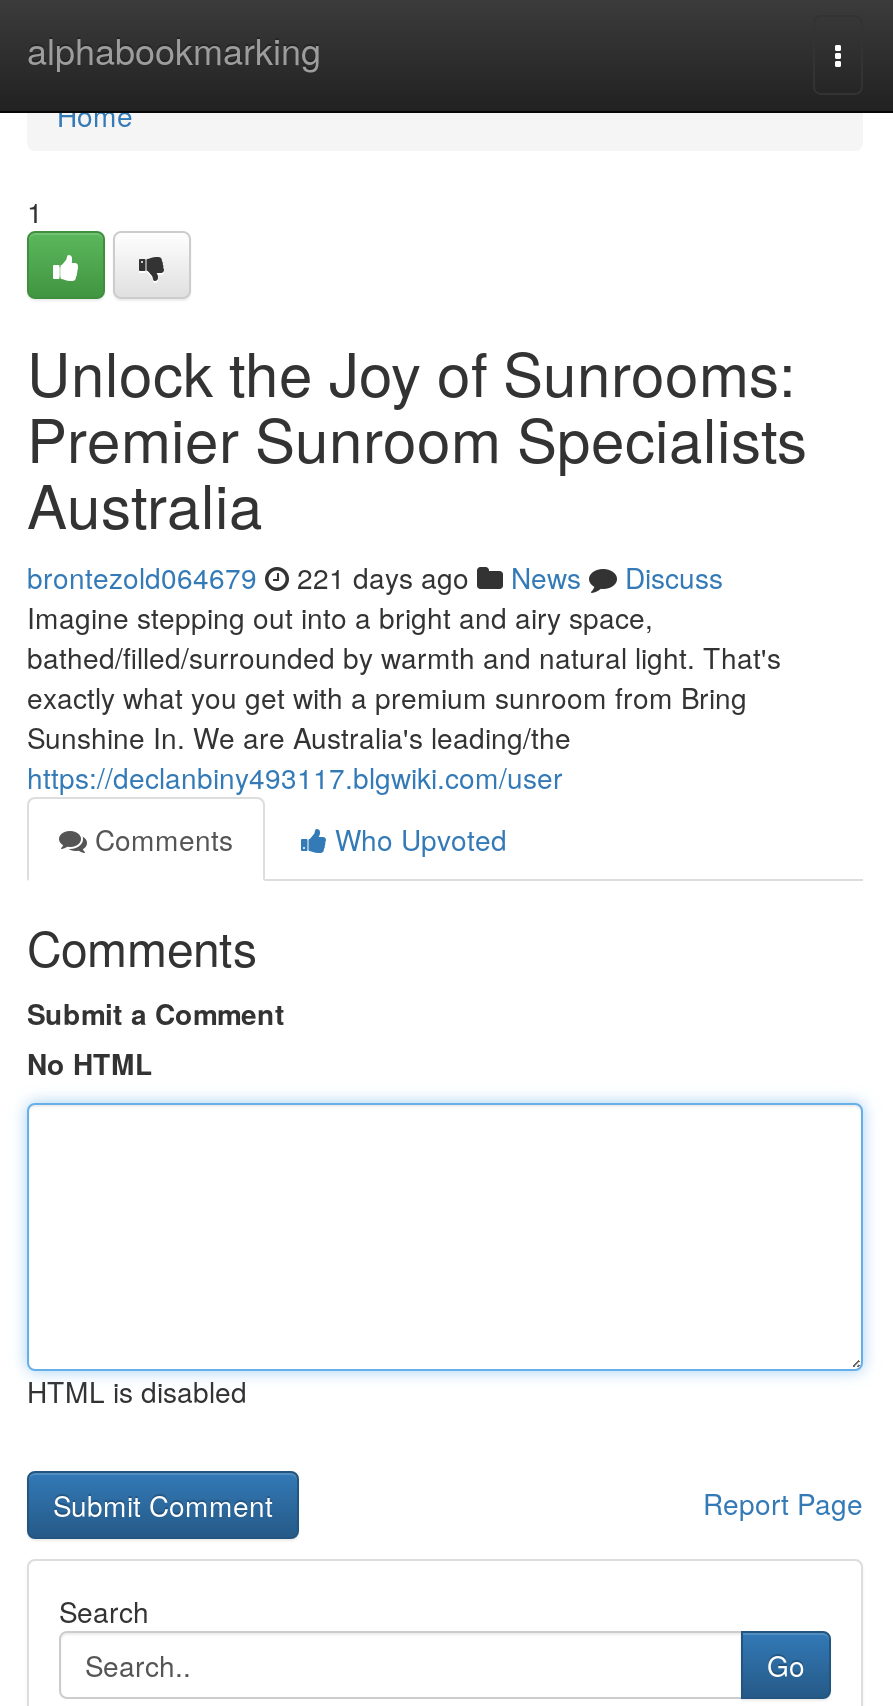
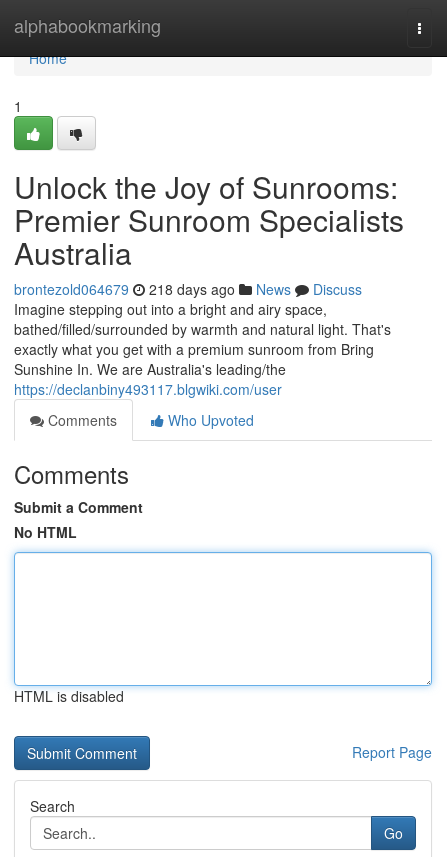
[27,557,723,597] brontezold064679 221 days ago News Discuss -> [14,279,362,299] brontezold064679 218 days ago News Discuss

